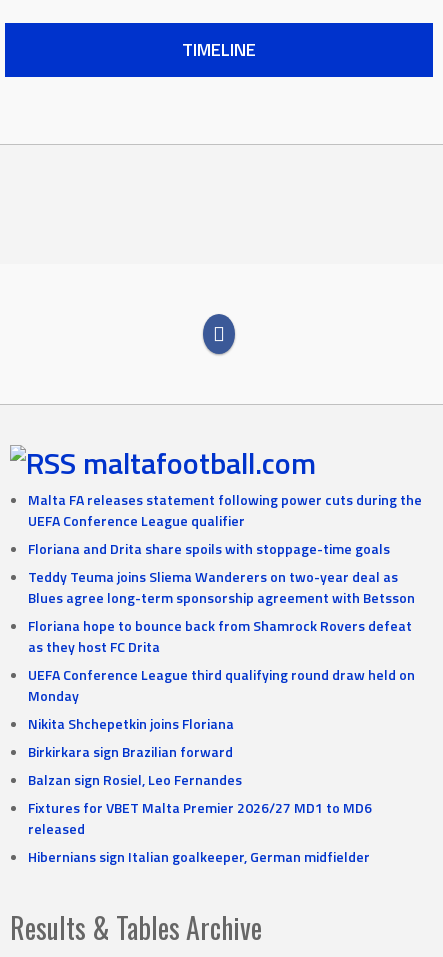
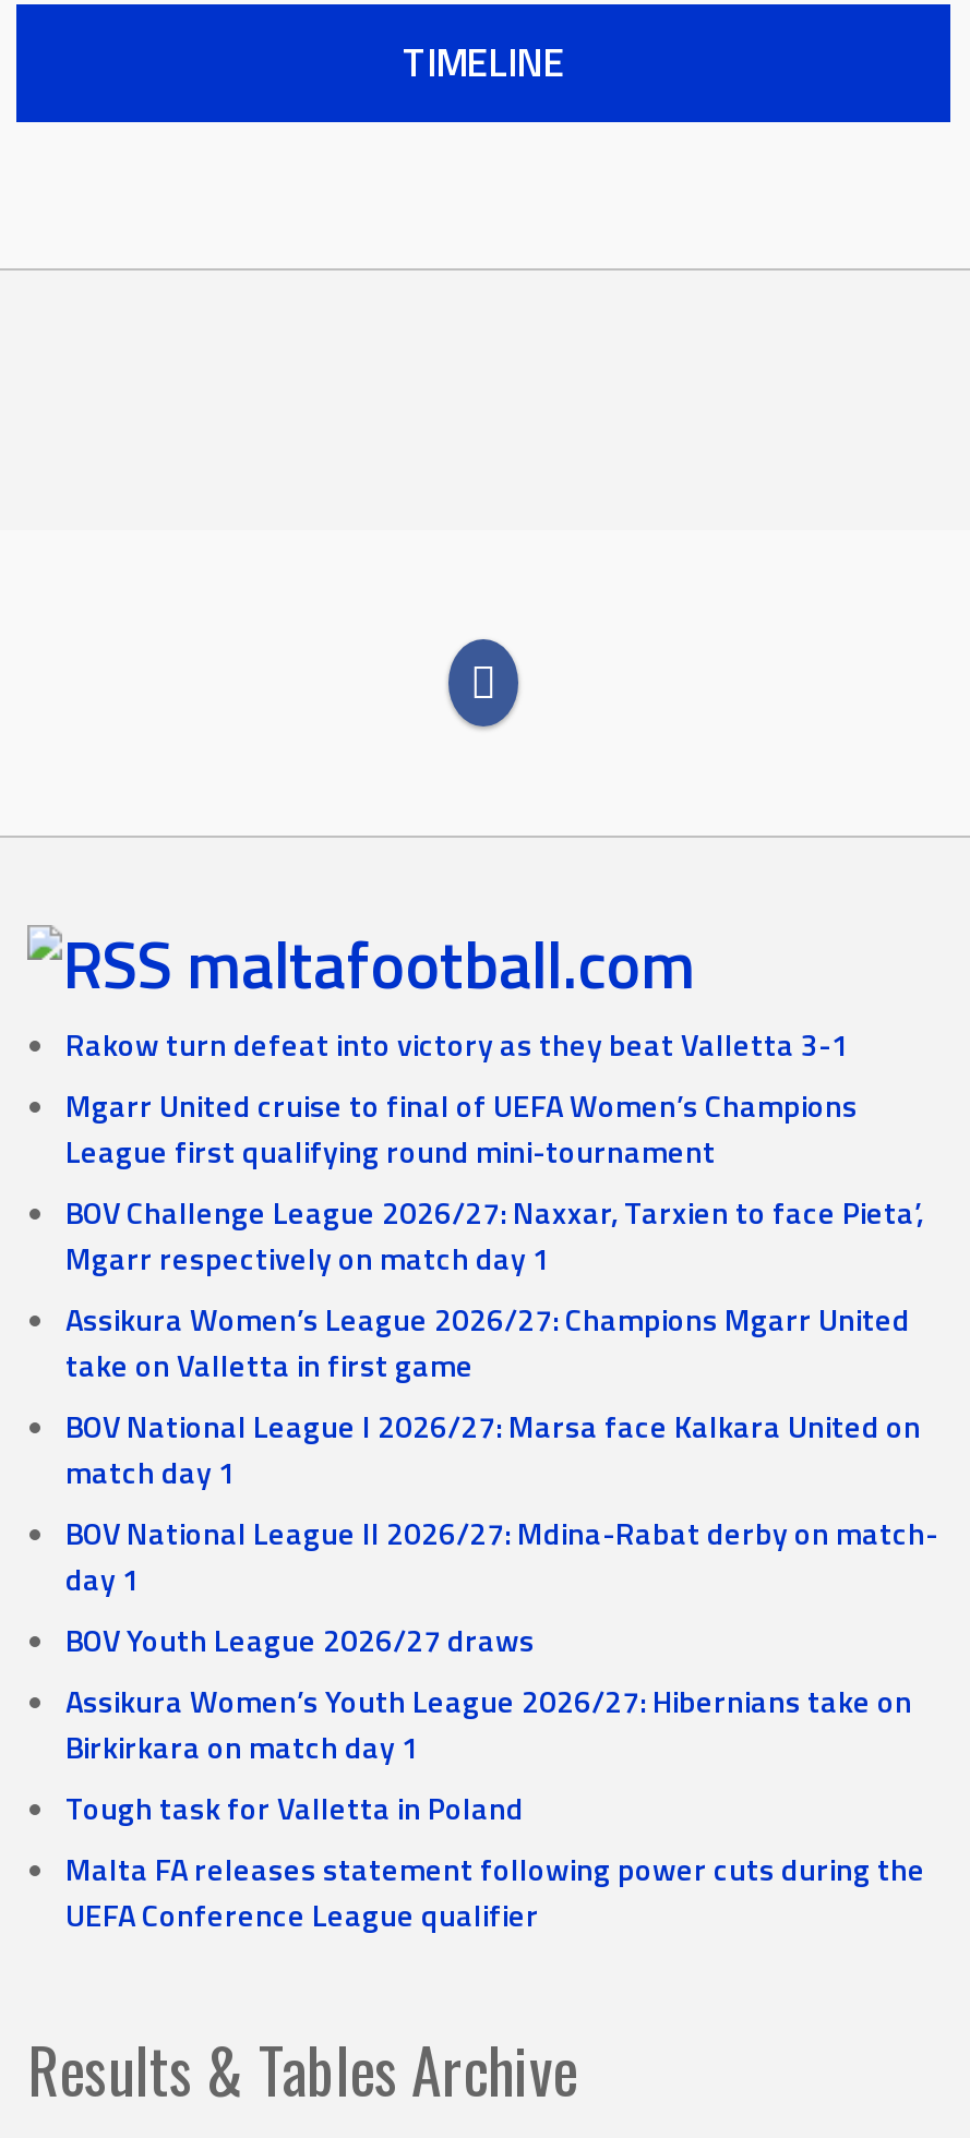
none -> [65,1021,938,1830] Rakow turn defeat into victory as they beat Valletta 3-1 | Mgarr United cruise to final of UEFA Women’s Champions | League first qualifying round mini-tournament | BOV Challenge League 2026/27: Naxxar, Tarxien to face Pieta’, | Mgarr respectively on match day 1 | Assikura Women’s League 2026/27: Champions Mgarr United | take on Valletta in first game | BOV National League I 2026/27: Marsa face Kalkara United on | match day 1 | BOV National League II 2026/27: Mdina-Rabat derby on match- | day 1 | BOV Youth League 2026/27 draws | Assikura Women’s Youth League 2026/27: Hibernians take on | Birkirkara on match day 1 | Tough task for Valletta in Poland
moved [27,489,421,531] -> [65,1846,925,1937]: Malta FA releases statement following power cuts during the | UEFA Conference League qualifier
[27,538,414,867] Floriana and Drita share spoils with stoppage-time goals | Teddy Teuma joins Sliema Wanderers on two-year deal as | Blues agree long-term sponsorship agreement with Betsson | Floriana hope to bounce back from Shamrock Rovers defeat | as they host FC Drita | UEFA Conference League third qualifying round draw held on | Monday | Nikita Shchepetkin joins Floriana | Birkirkara sign Brazilian forward | Balzan sign Rosiel, Leo Fernandes | Fixtures for VBET Malta Premier 2026/27 MD1 to MD6 | released | Hibernians sign Italian goalkeeper, German midfielder -> none

